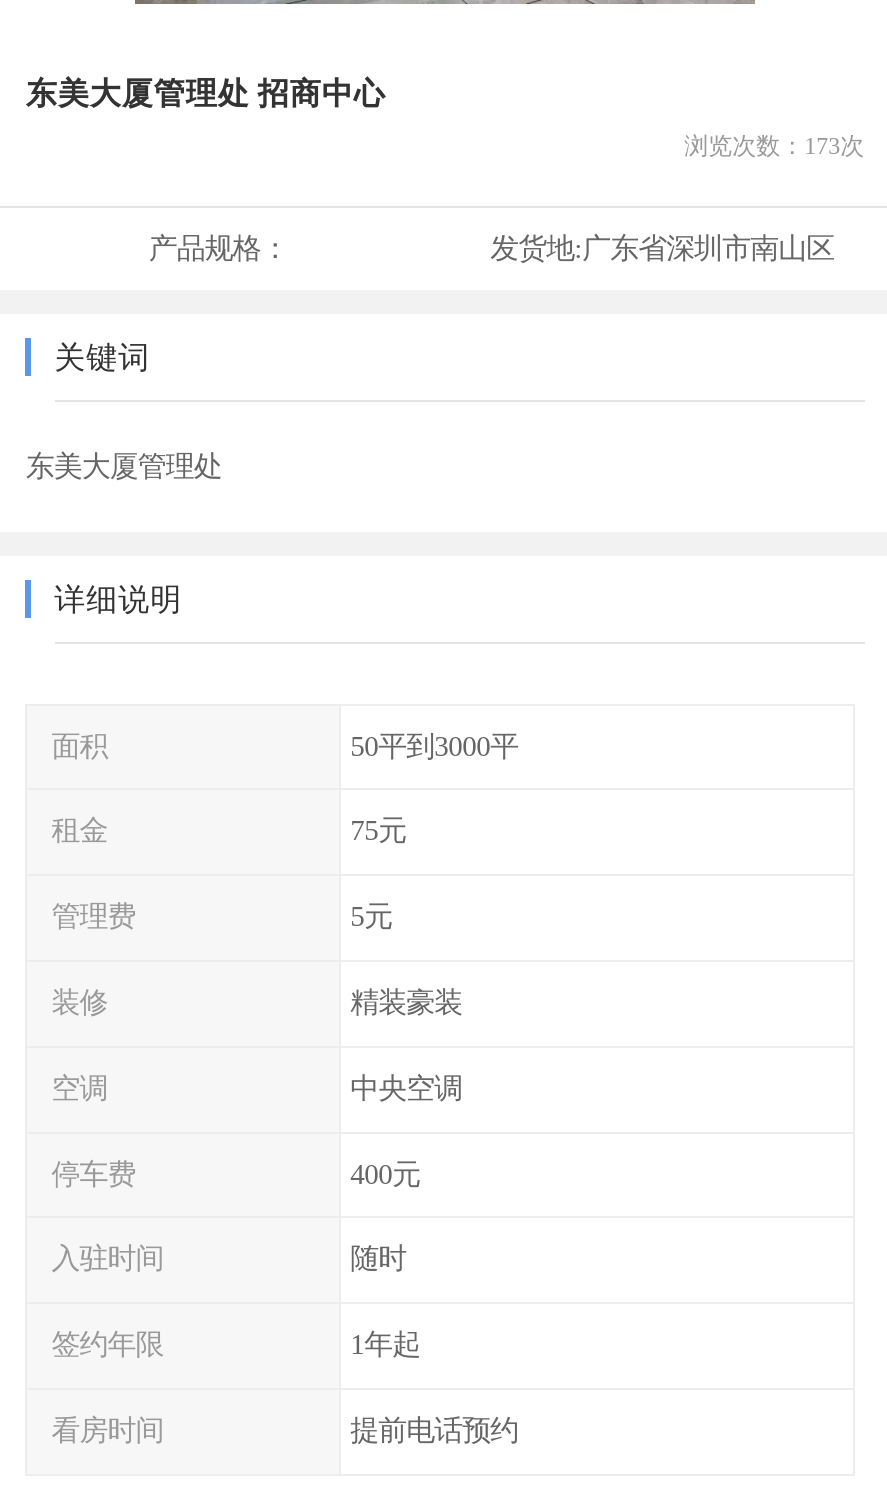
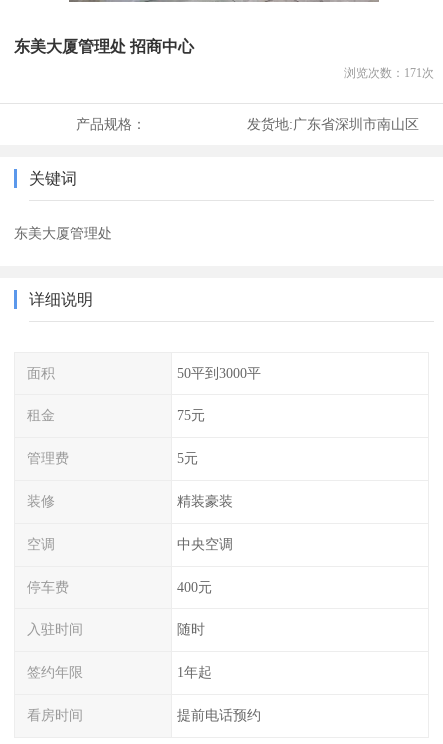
[684,131,864,159] 浏览次数：173次 -> [344,66,434,80] 浏览次数：171次

